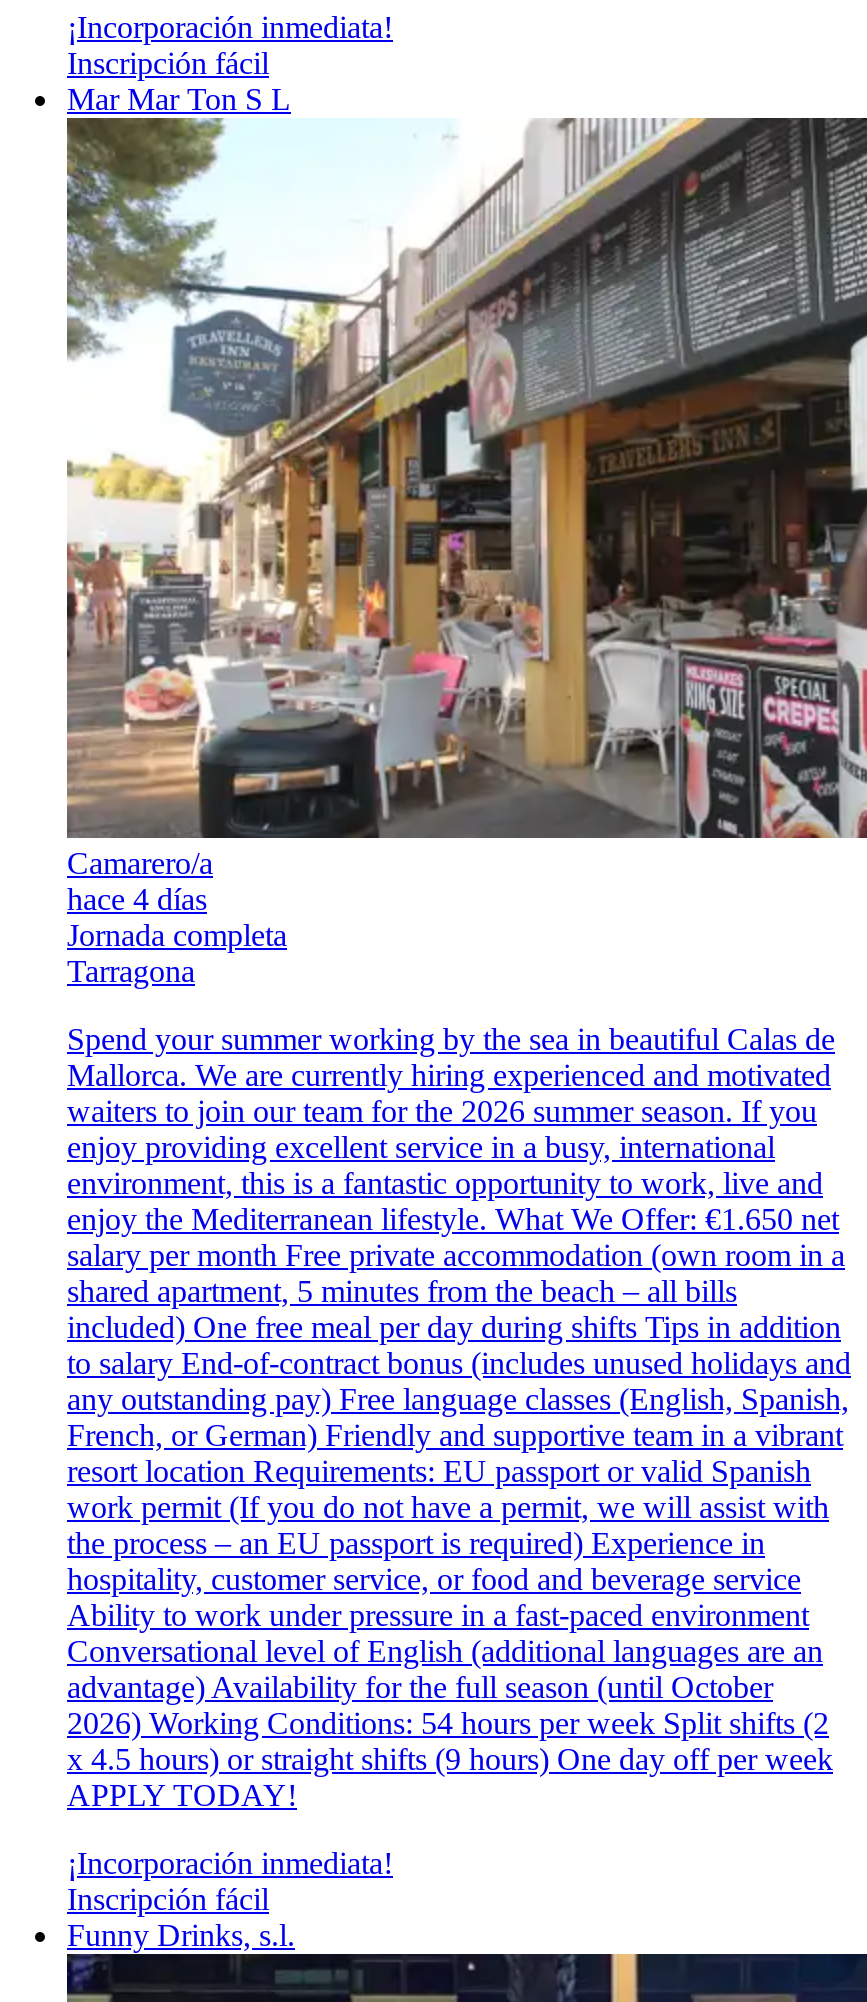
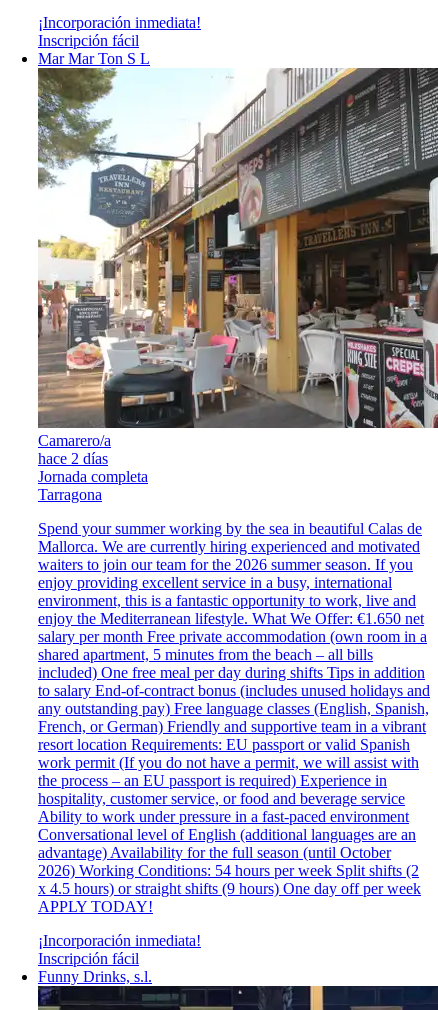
[67,882,207,916] hace 4 días -> [38,450,108,467] hace 2 días

